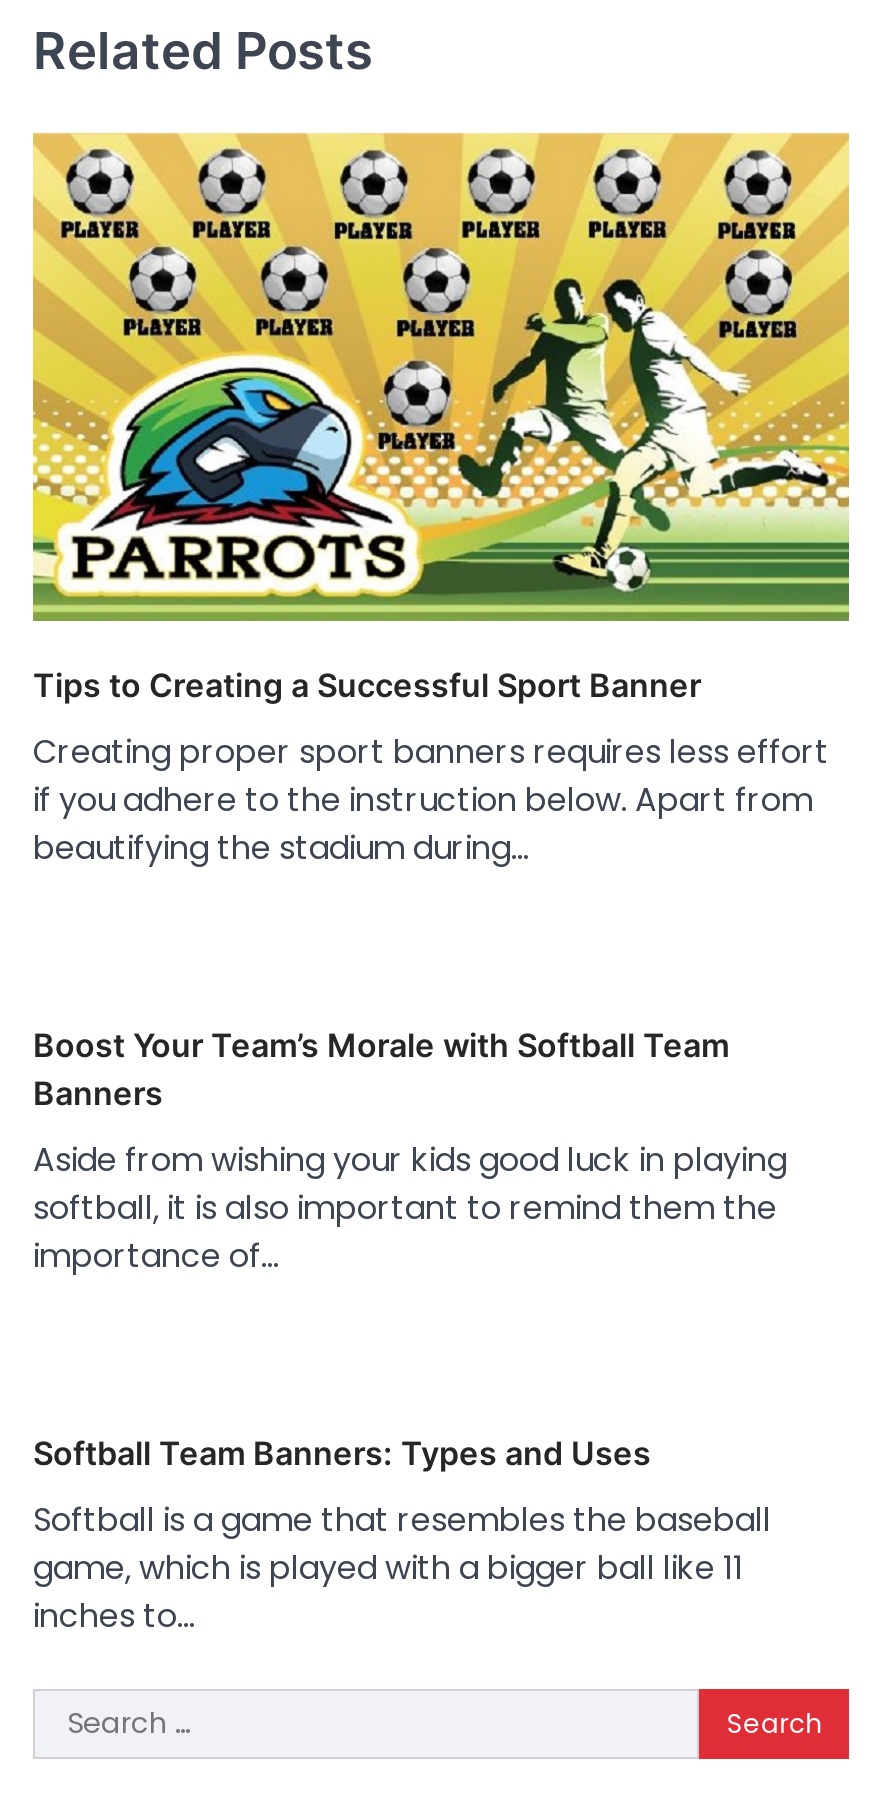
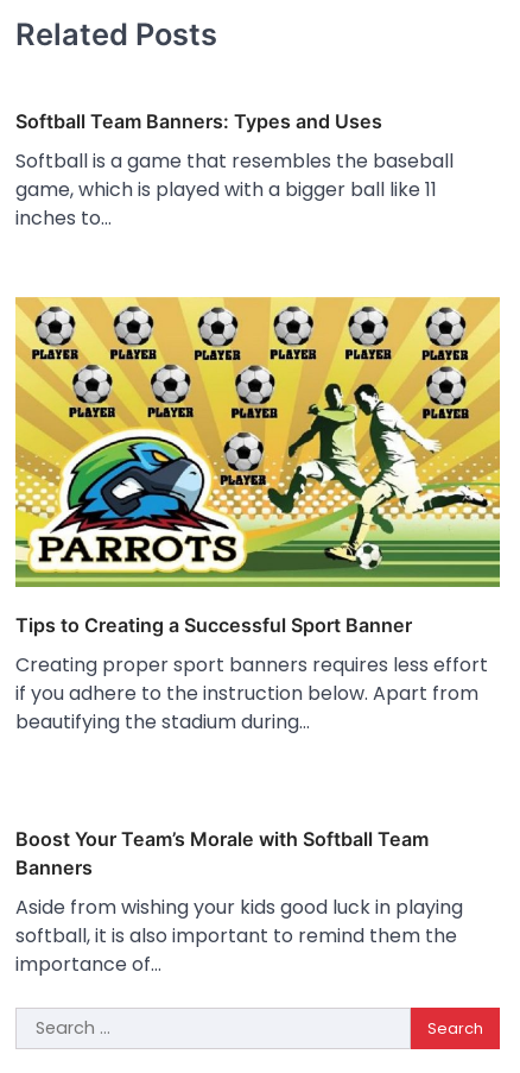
moved [29,133,853,1280] -> [13,297,502,978]: [image] | Tips to Creating a Successful Sport Banner | Creating proper sport banners requires less effort | ... | softball, it is also important to remind them the | importance of…
moved [33,1434,771,1640] -> [15,109,454,231]: Softball Team Banners: Types and Uses | Softball is a game that resembles the baseball | game, which is played with a bigger ball like 11 | inches to…

